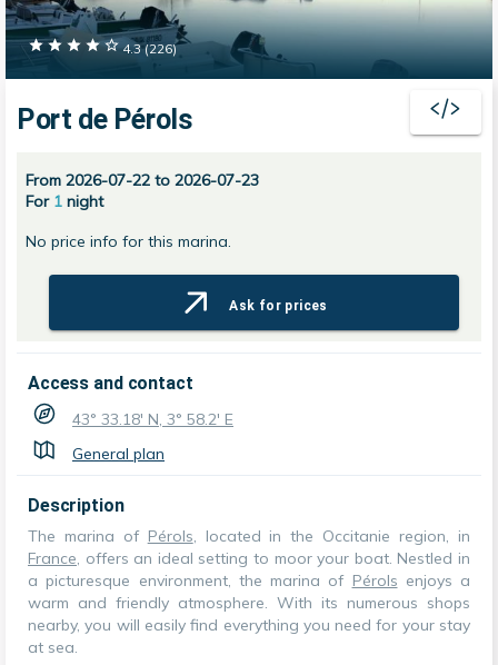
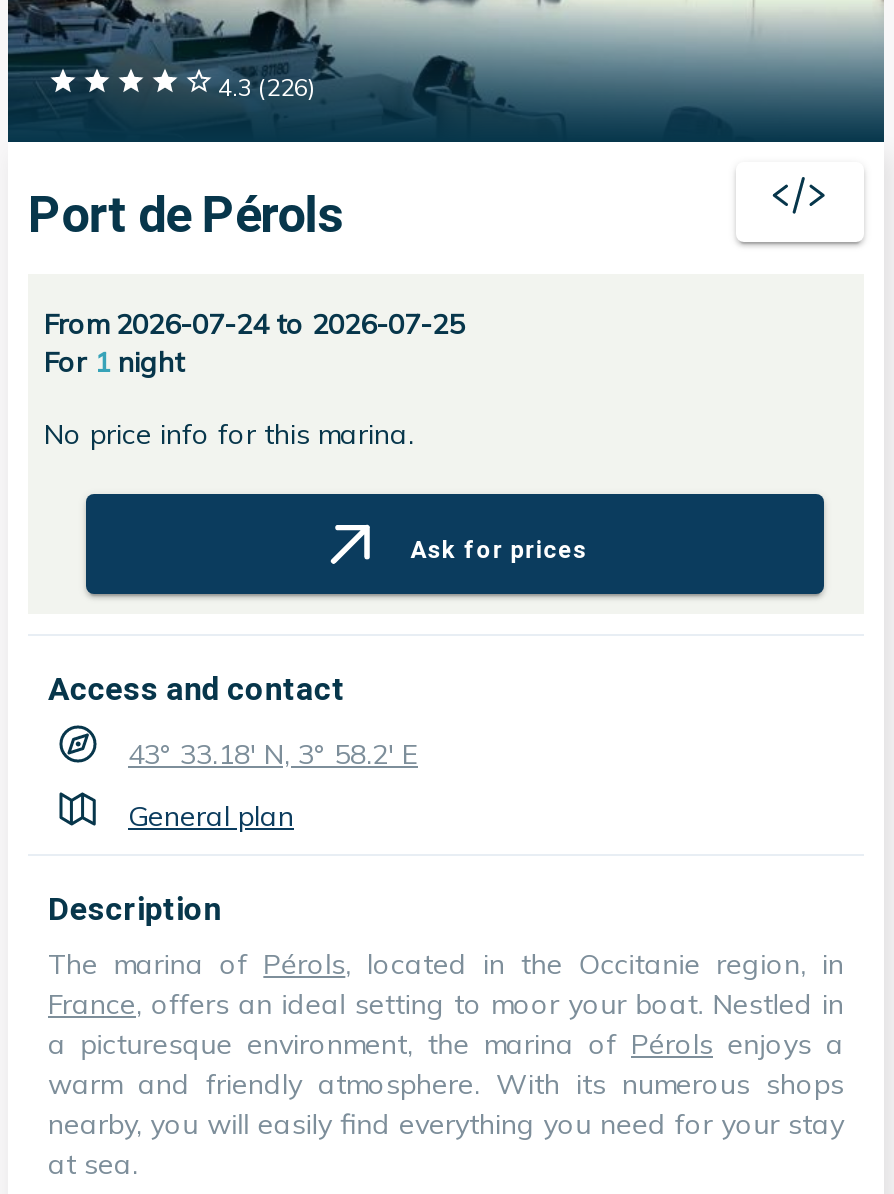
[26,170,259,190] From 2026-07-22 to 2026-07-23 -> [44,306,464,342] From 2026-07-24 to 2026-07-25

